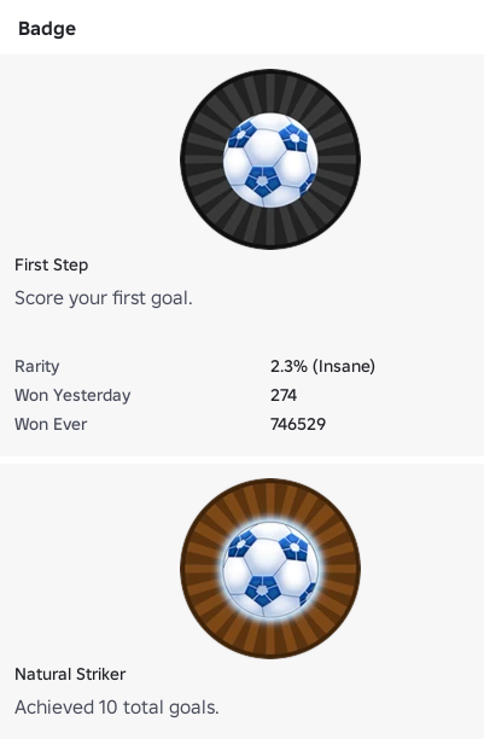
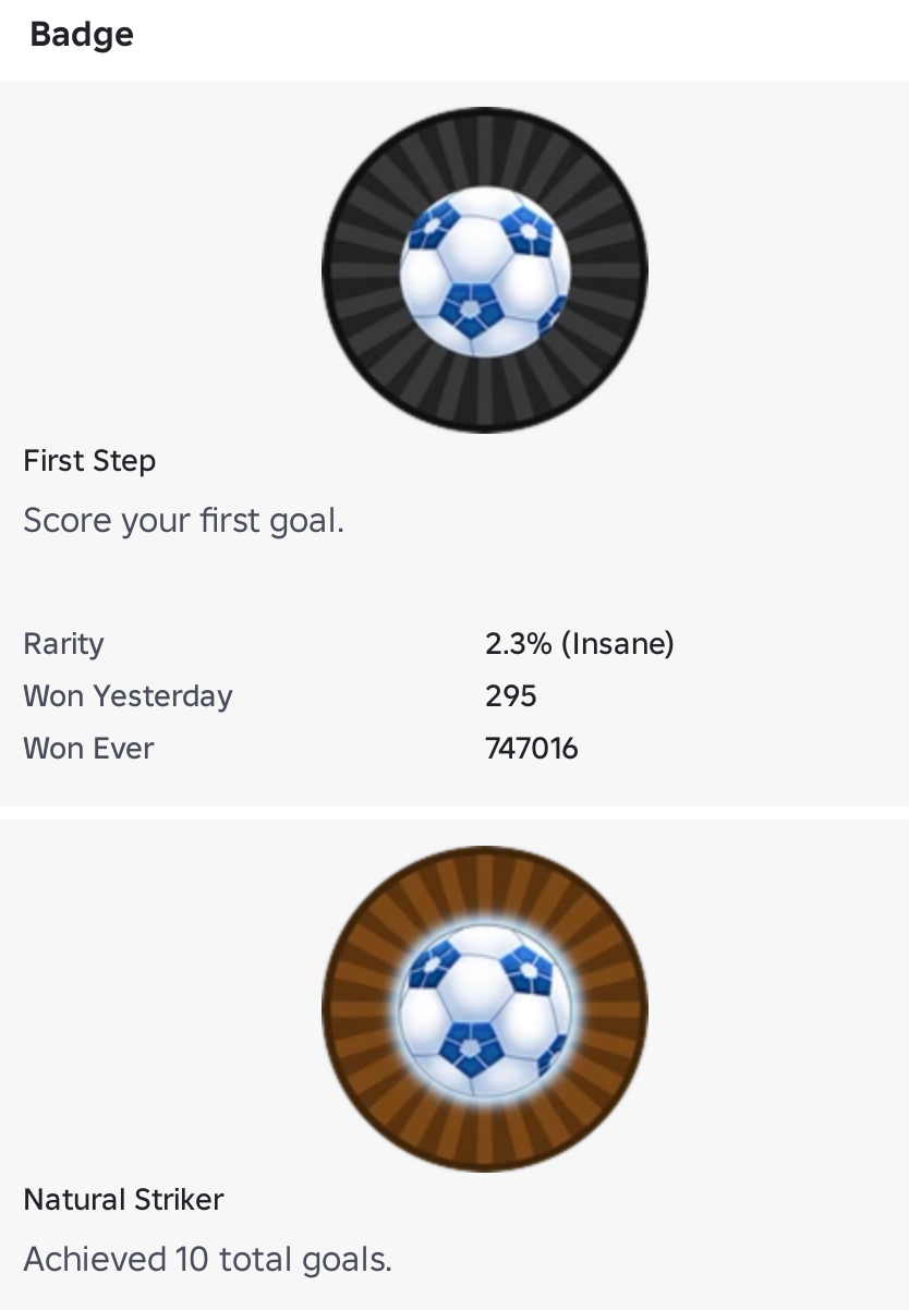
[270,383,297,405] 274 -> [485,675,537,714] 295
[270,412,326,434] 746529 -> [485,727,579,766] 747016

